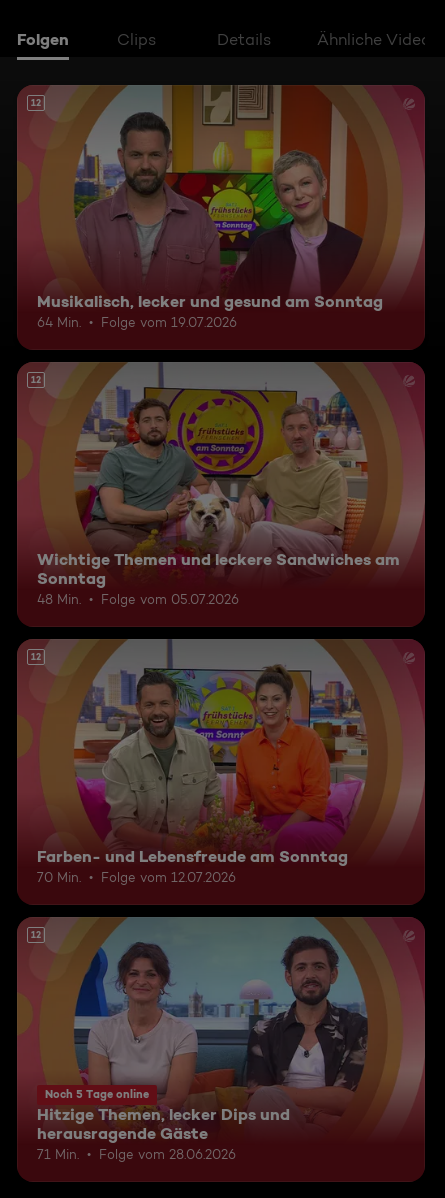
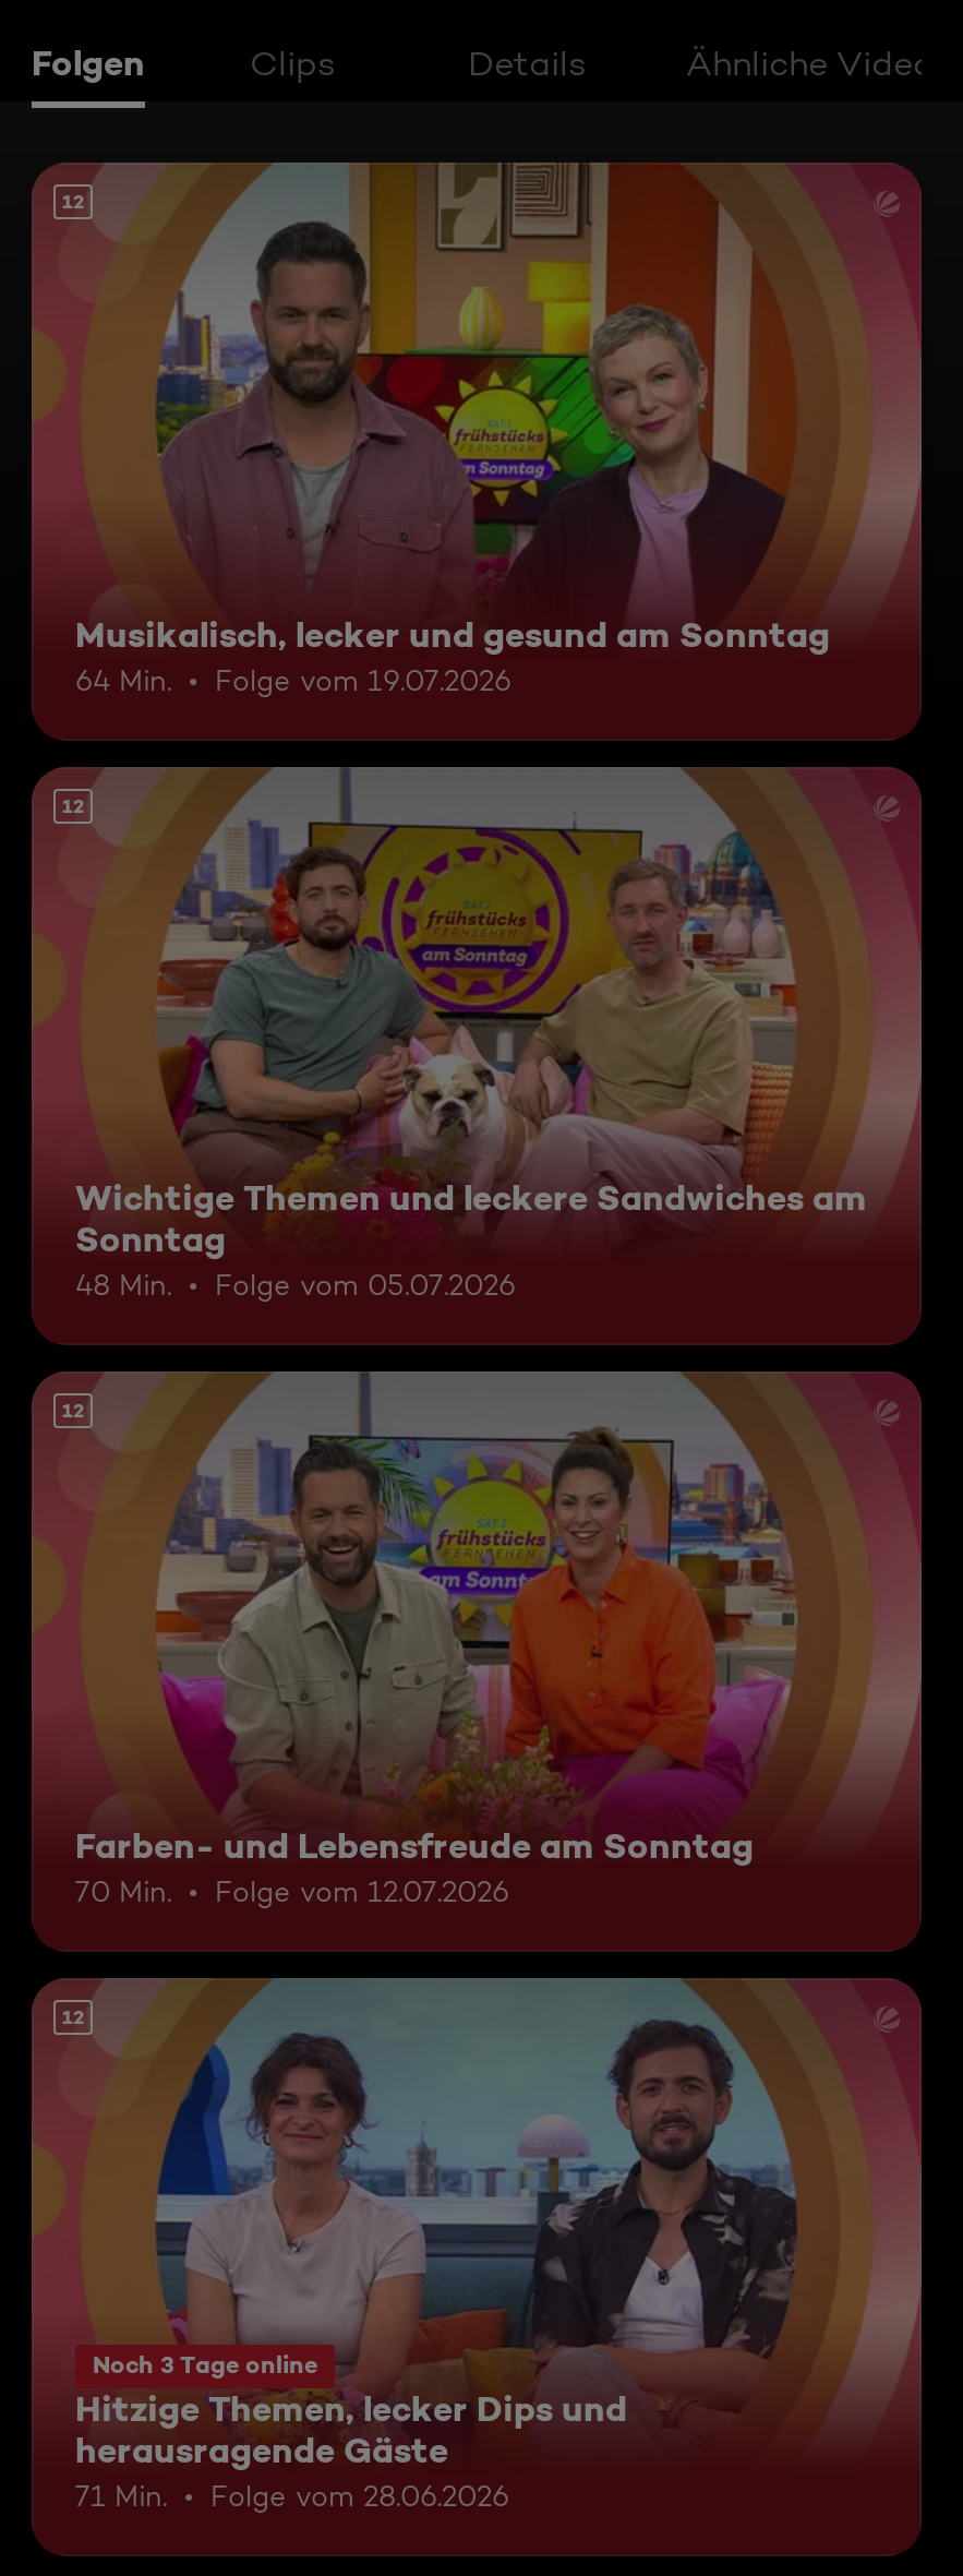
[45,1087,149,1101] Noch 5 Tage online -> [93,2349,317,2380] Noch 3 Tage online

